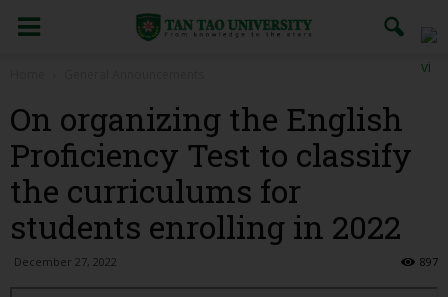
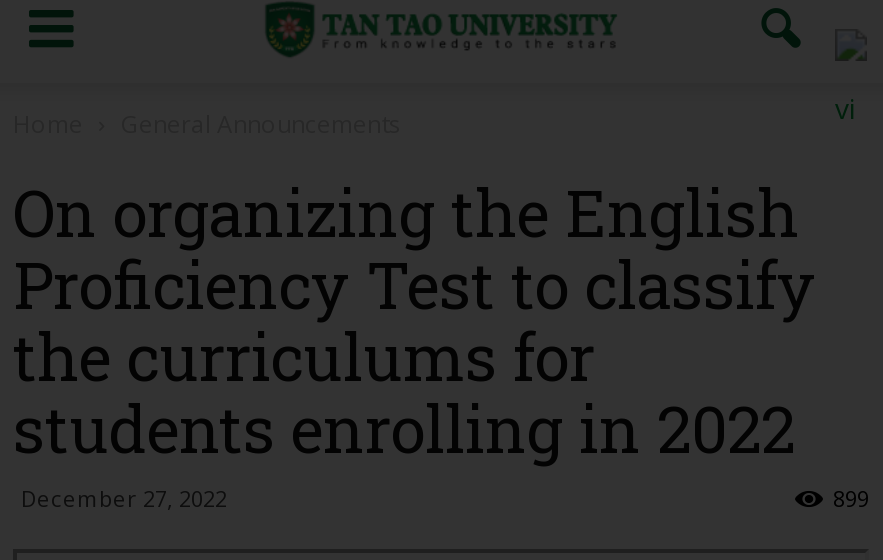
[420,254,438,269] 897 -> [833,483,869,513] 899

